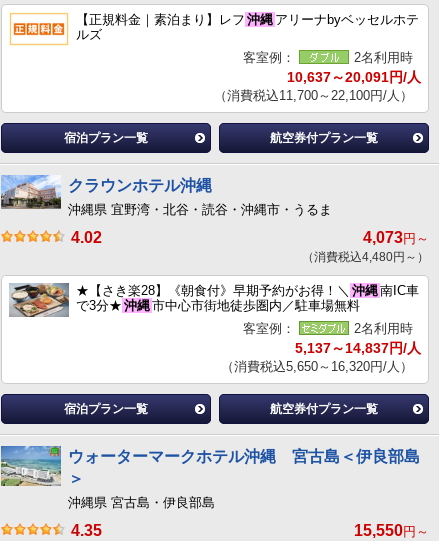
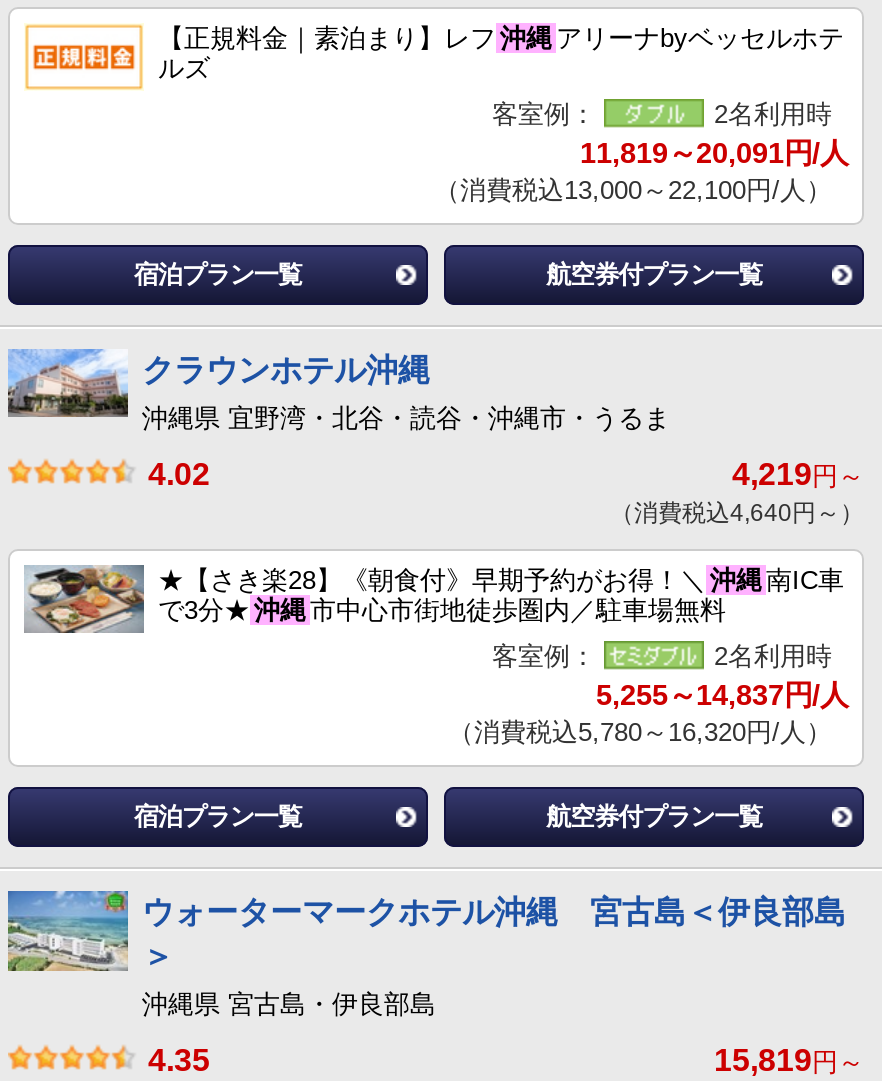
[287,69,421,85] 10,637～20,091円/人 -> [580,137,848,169] 11,819～20,091円/人
[214,88,413,103] （消費税込11,700～22,100円/人） -> [434,175,832,205] （消費税込13,000～22,100円/人）
[363,229,429,246] 4,073円～ -> [732,457,864,491] 4,219円～
[302,250,429,264] （消費税込4,480円～） -> [610,499,864,527] （消費税込4,640円～）
[295,340,421,356] 5,137～14,837円/人 -> [596,679,848,711] 5,255～14,837円/人
[221,359,413,374] （消費税込5,650～16,320円/人） -> [448,717,832,747] （消費税込5,780～16,320円/人）
[354,522,429,539] 15,550円～ -> [714,1043,864,1077] 15,819円～

